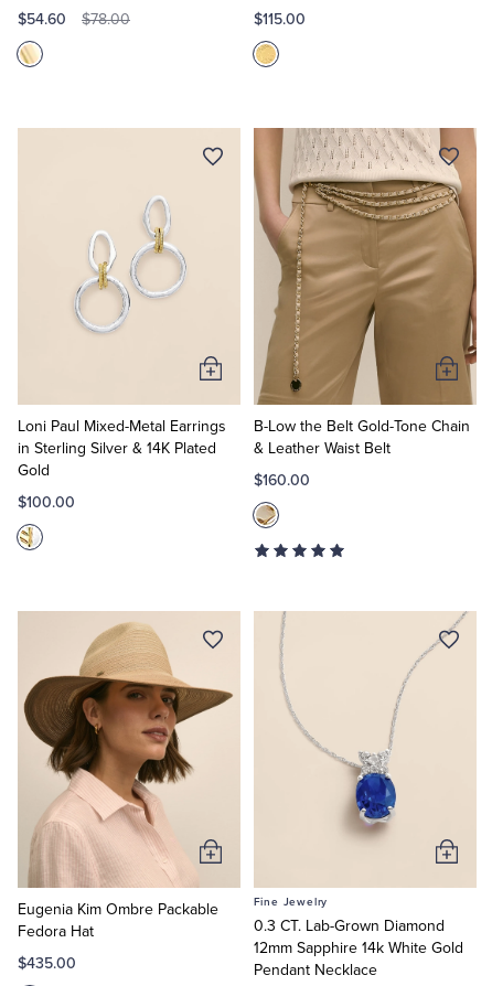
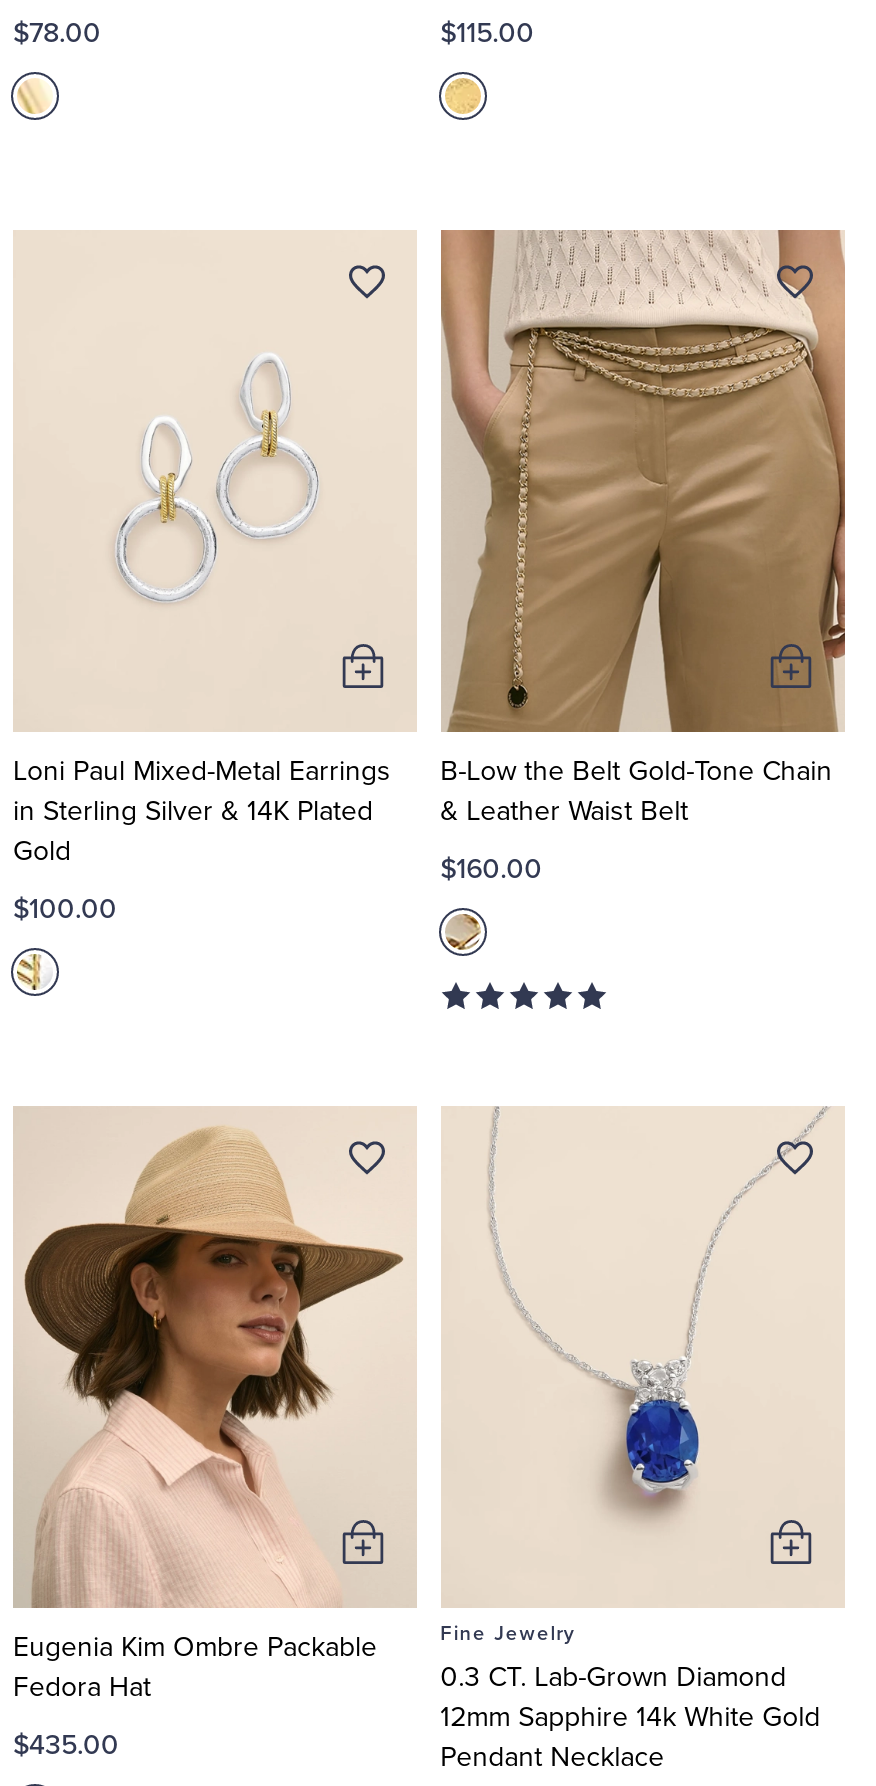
[18,8,130,30] $54.60 $78.00 -> [13,12,101,52] $78.00

